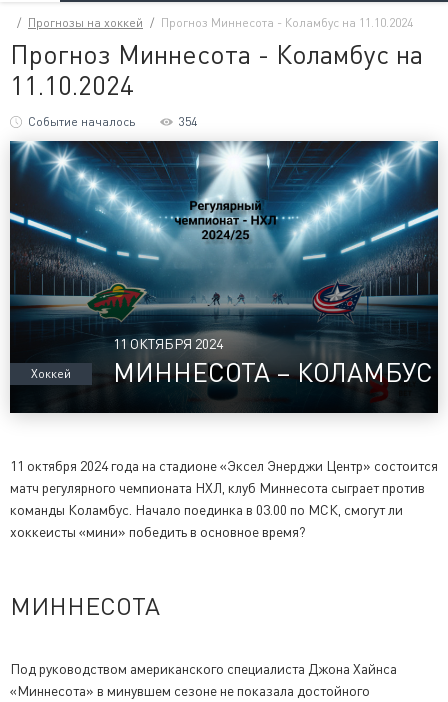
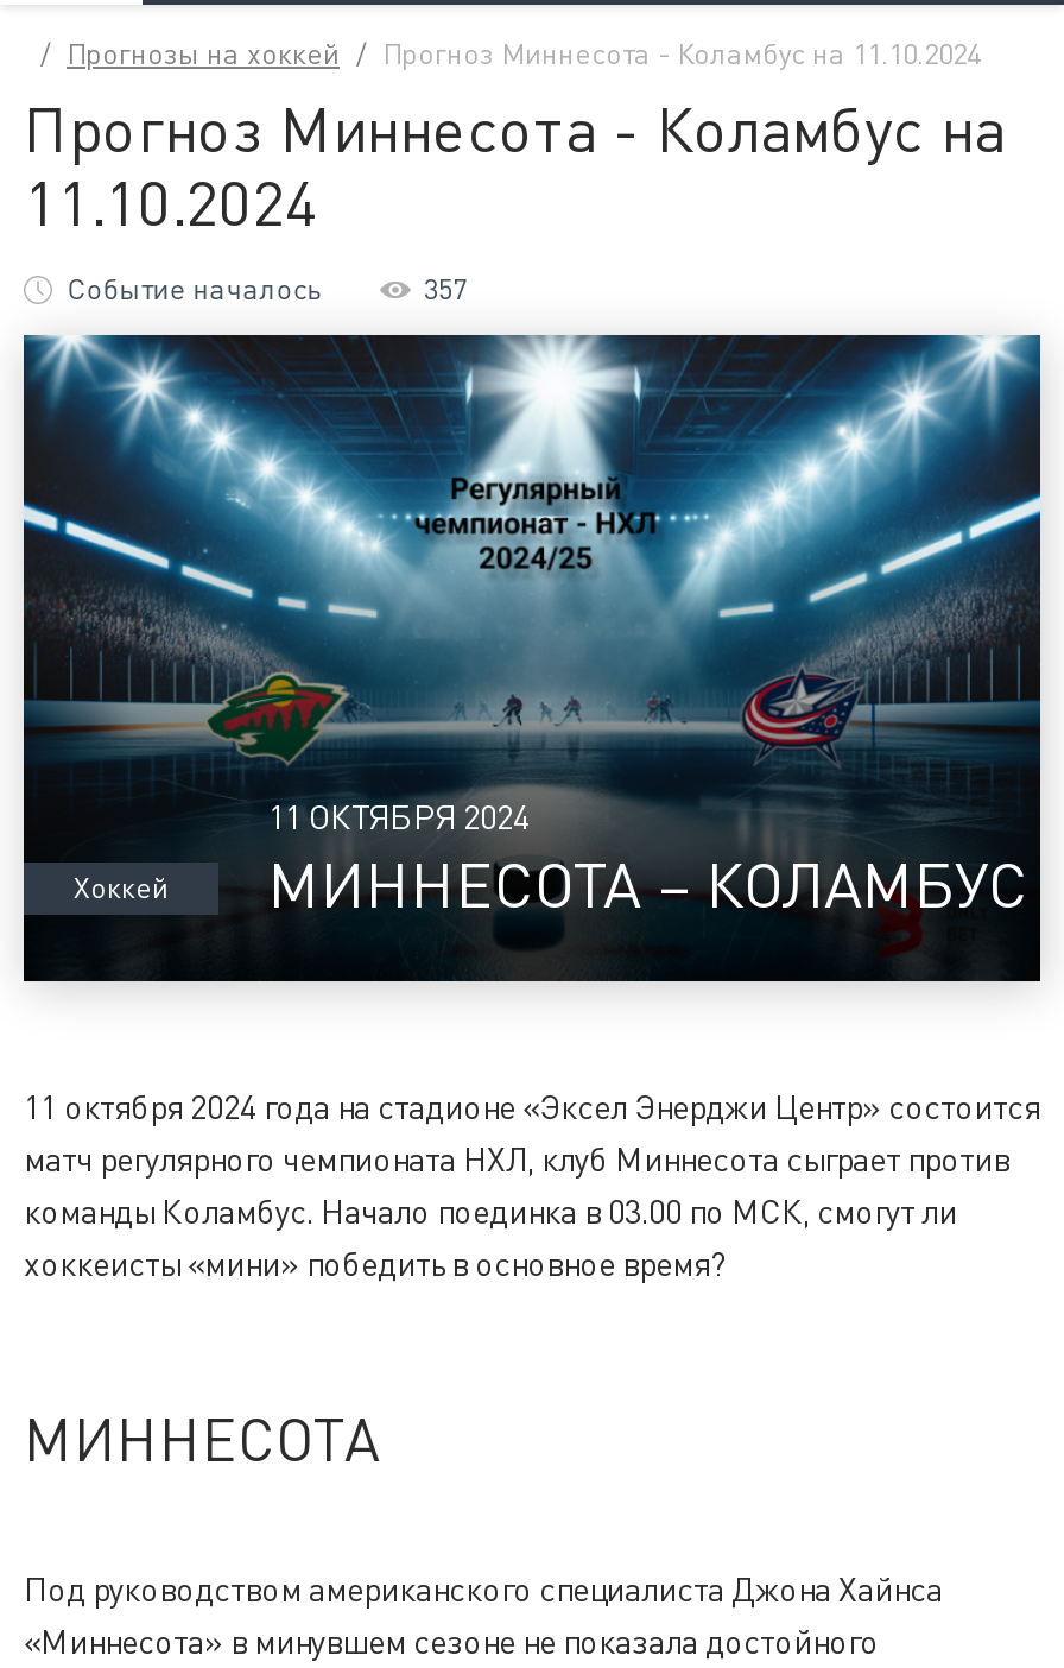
[178,114,196,129] 354 -> [424,271,467,307] 357

